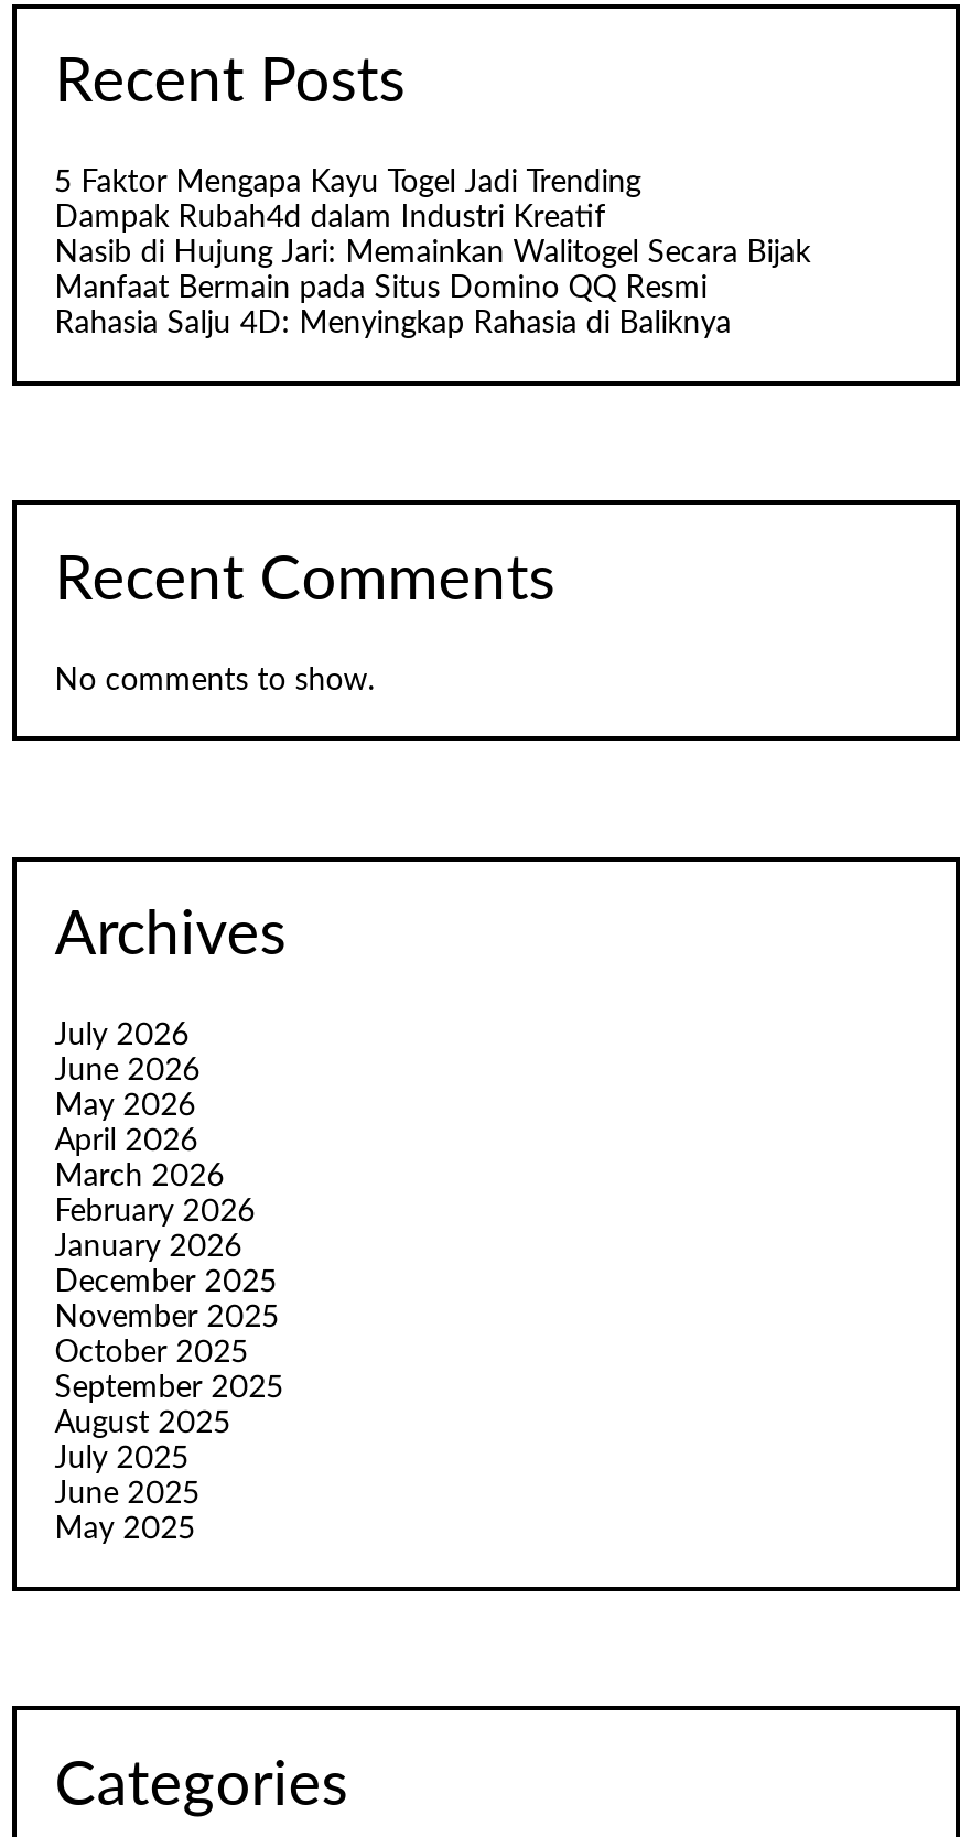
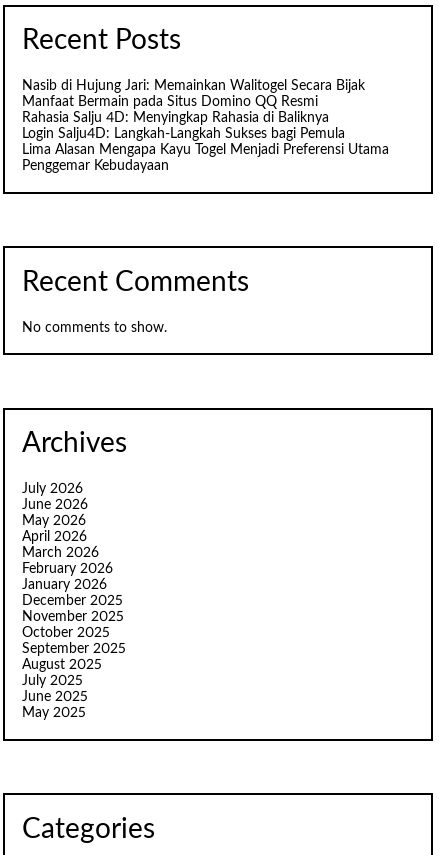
[54,168,641,234] 5 Faktor Mengapa Kayu Togel Jadi Trending | Dampak Rubah4d dalam Industri Kreatif -> none
moved [54,239,811,340] -> [22,79,365,125]: Nasib di Hujung Jari: Memainkan Walitogel Secara Bijak | Manfaat Bermain pada Situs Domino QQ Resmi | Rahasia Salju 4D: Menyingkap Rahasia di Baliknya
none -> [22,127,389,173] Login Salju4D: Langkah-Langkah Sukses bagi Pemula | Lima Alasan Mengapa Kayu Togel Menjadi Preferensi Utama | Penggemar Kebudayaan

